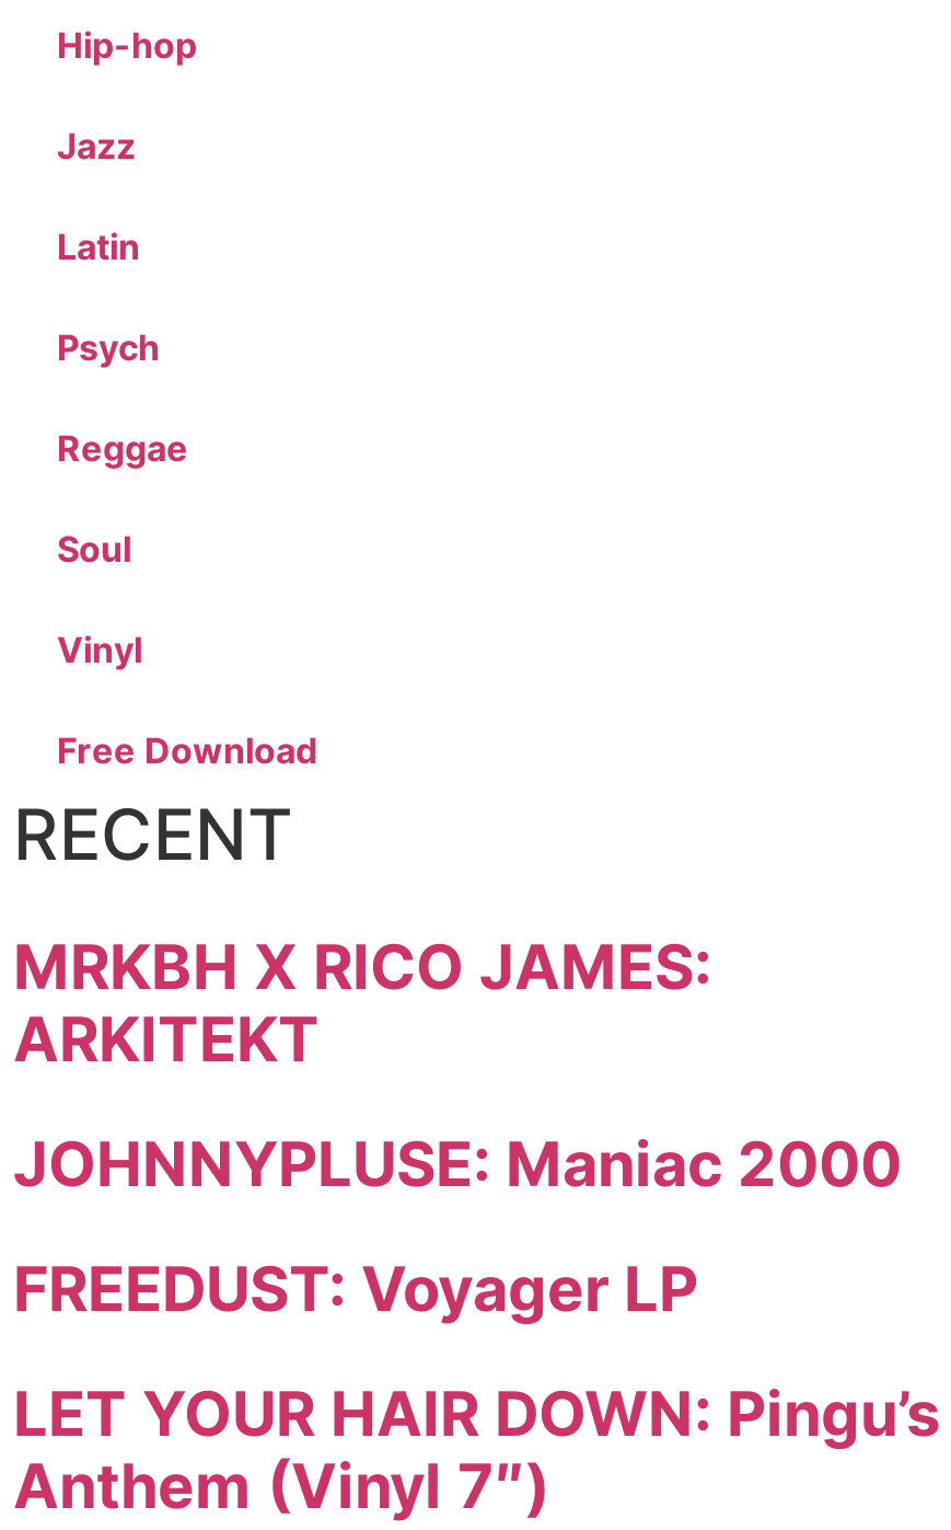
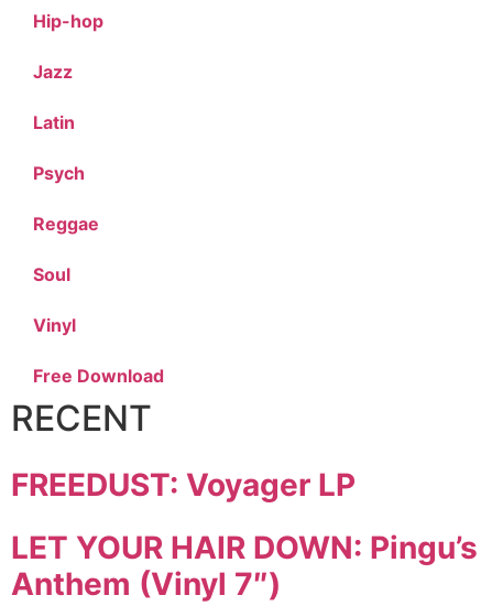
[13,931,902,1202] MRKBH X RICO JAMES: | ARKITEKT | JOHNNYPLUSE: Maniac 2000 -> none

